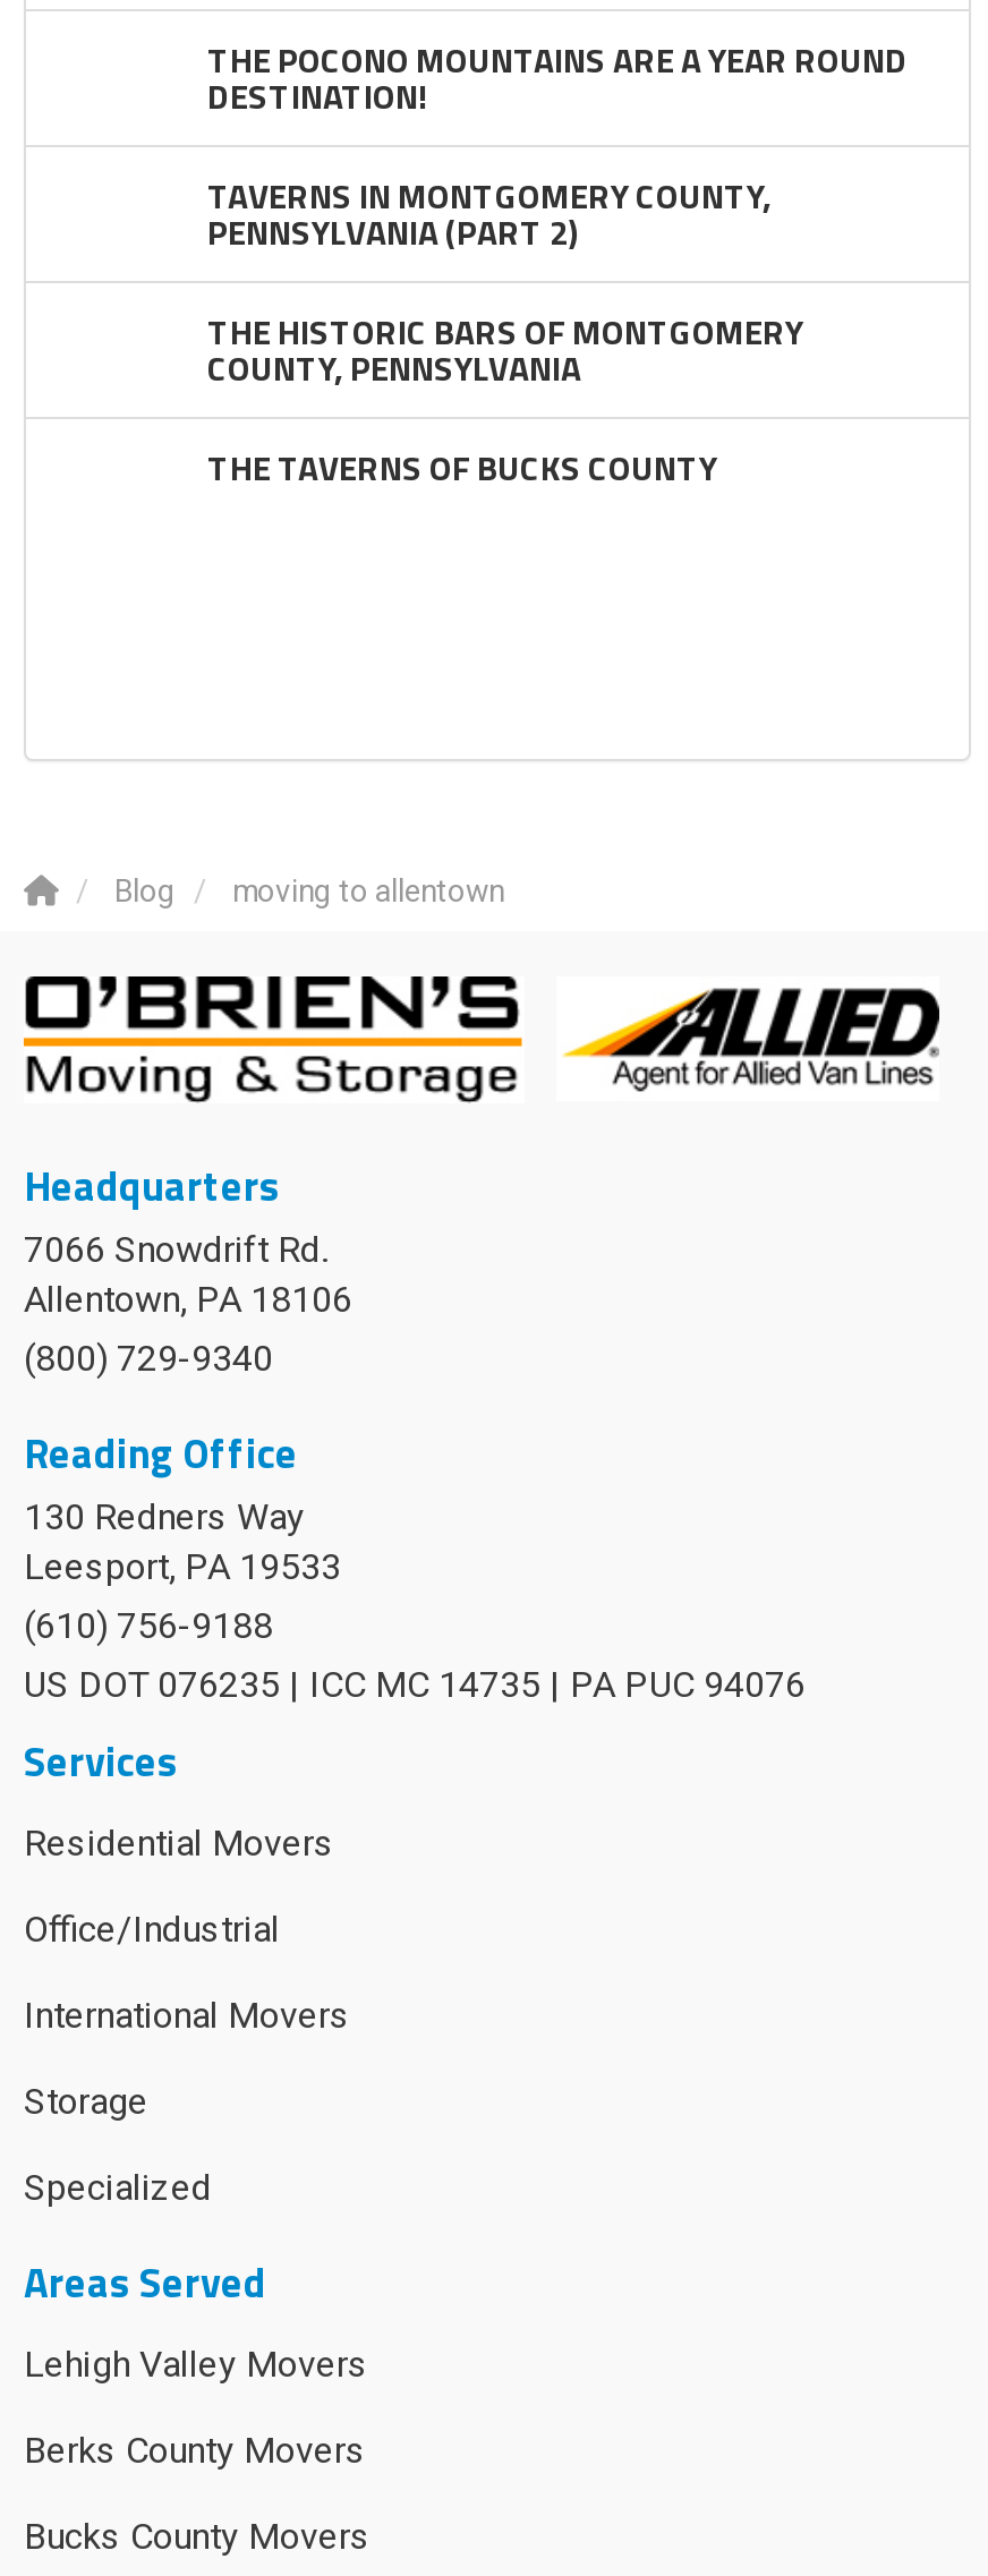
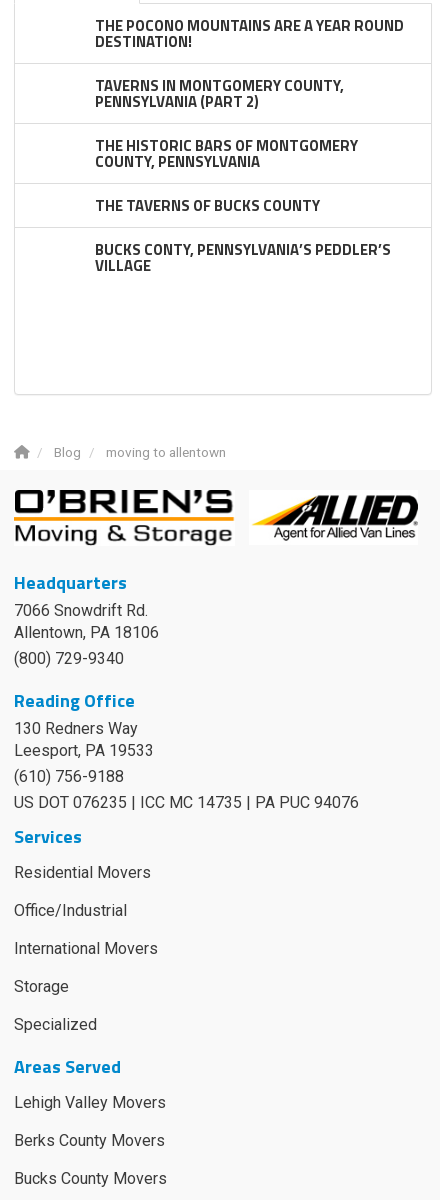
none -> [95,238,391,277] BUCKS CONTY, PENNSYLVANIA’S PEDDLER’S | VILLAGE

